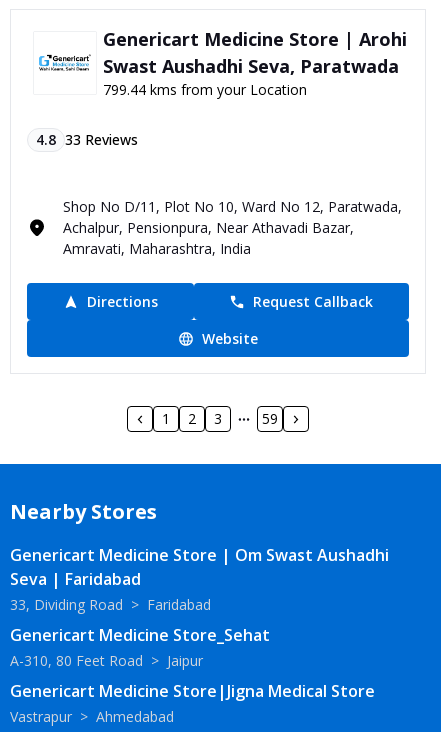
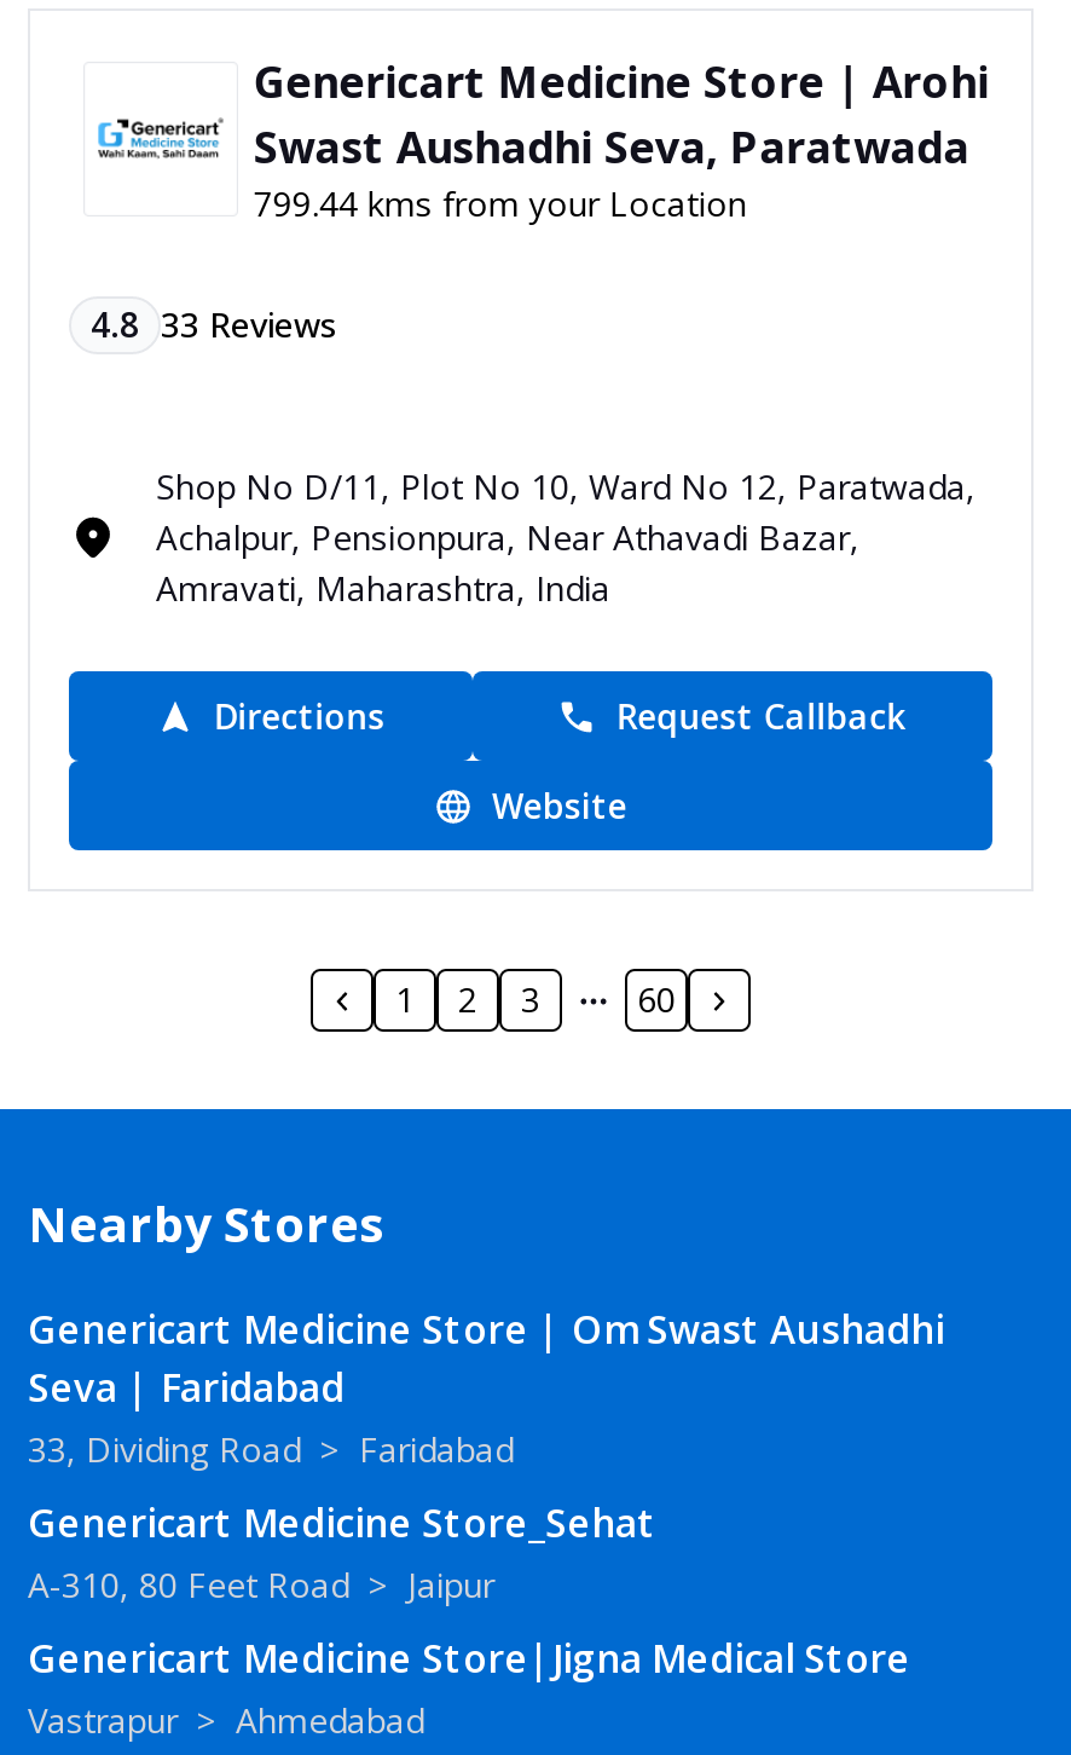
[262,409,278,428] 59 -> [637,977,676,1023] 60

